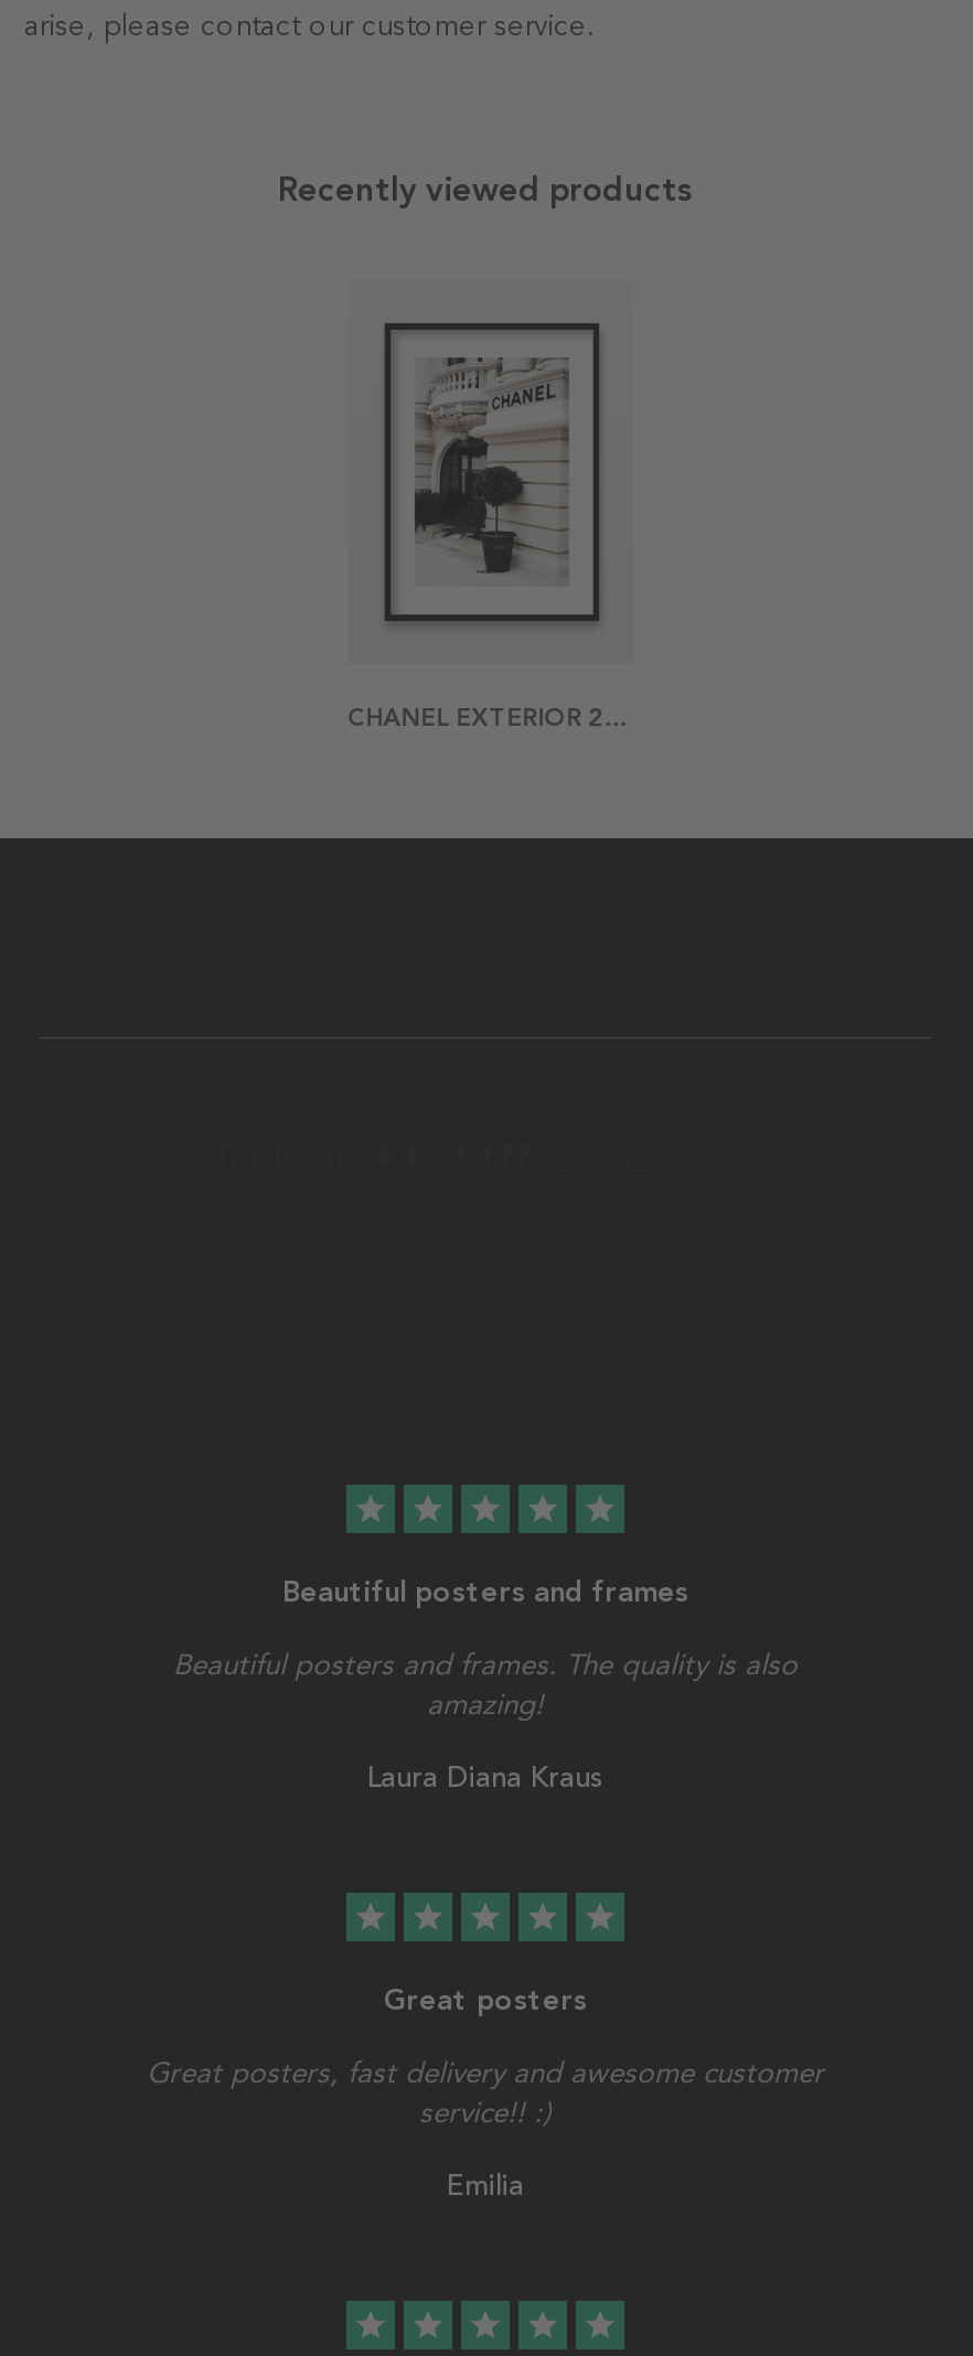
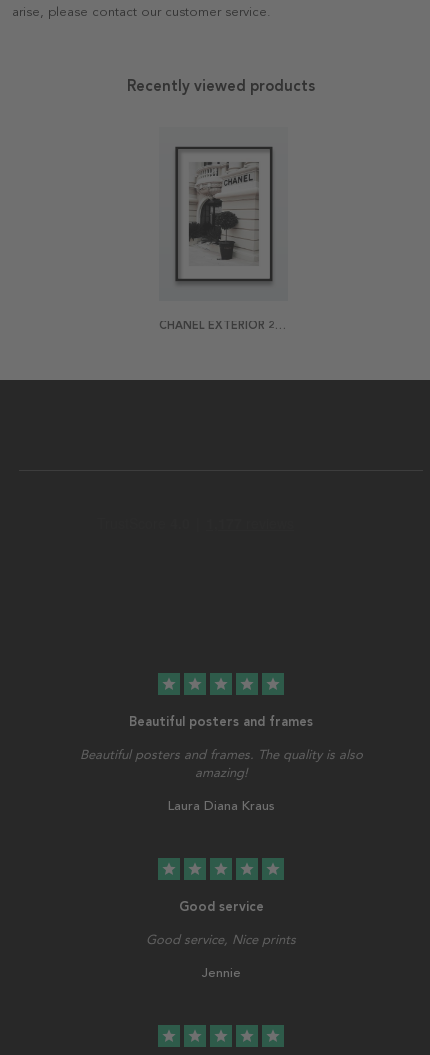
[384,1983,587,2016] Great posters -> [178,899,263,914] Good service
[147,2056,824,2128] Great posters, fast delivery and awesome customer | service!! :) -> [146,932,296,947] Good service, Nice prints
[447,2168,524,2203] Emilia -> [201,965,240,981] Jennie

